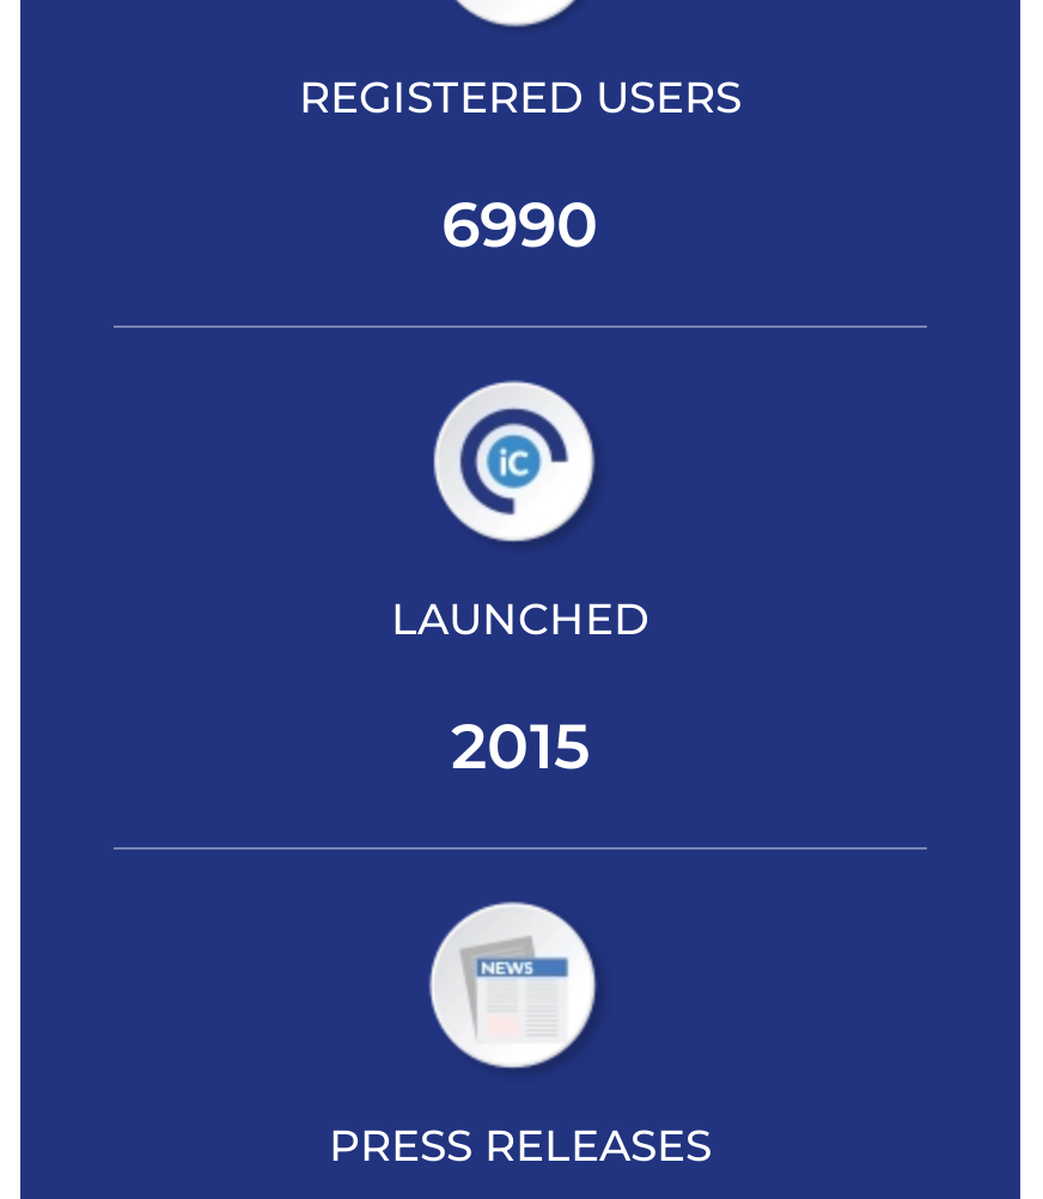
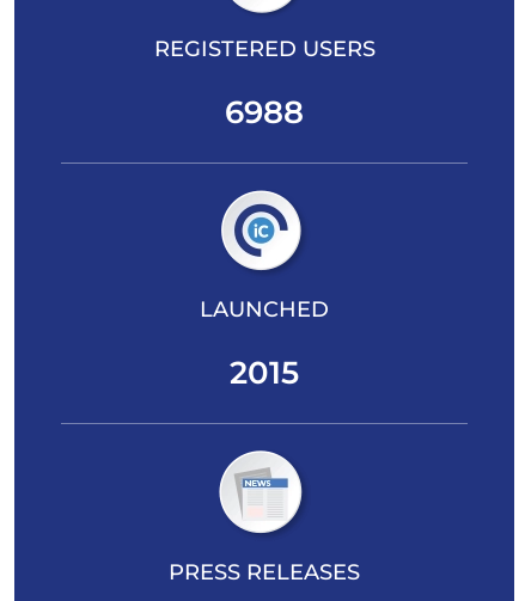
[441,187,599,264] 6990 -> [225,94,304,132] 6988

